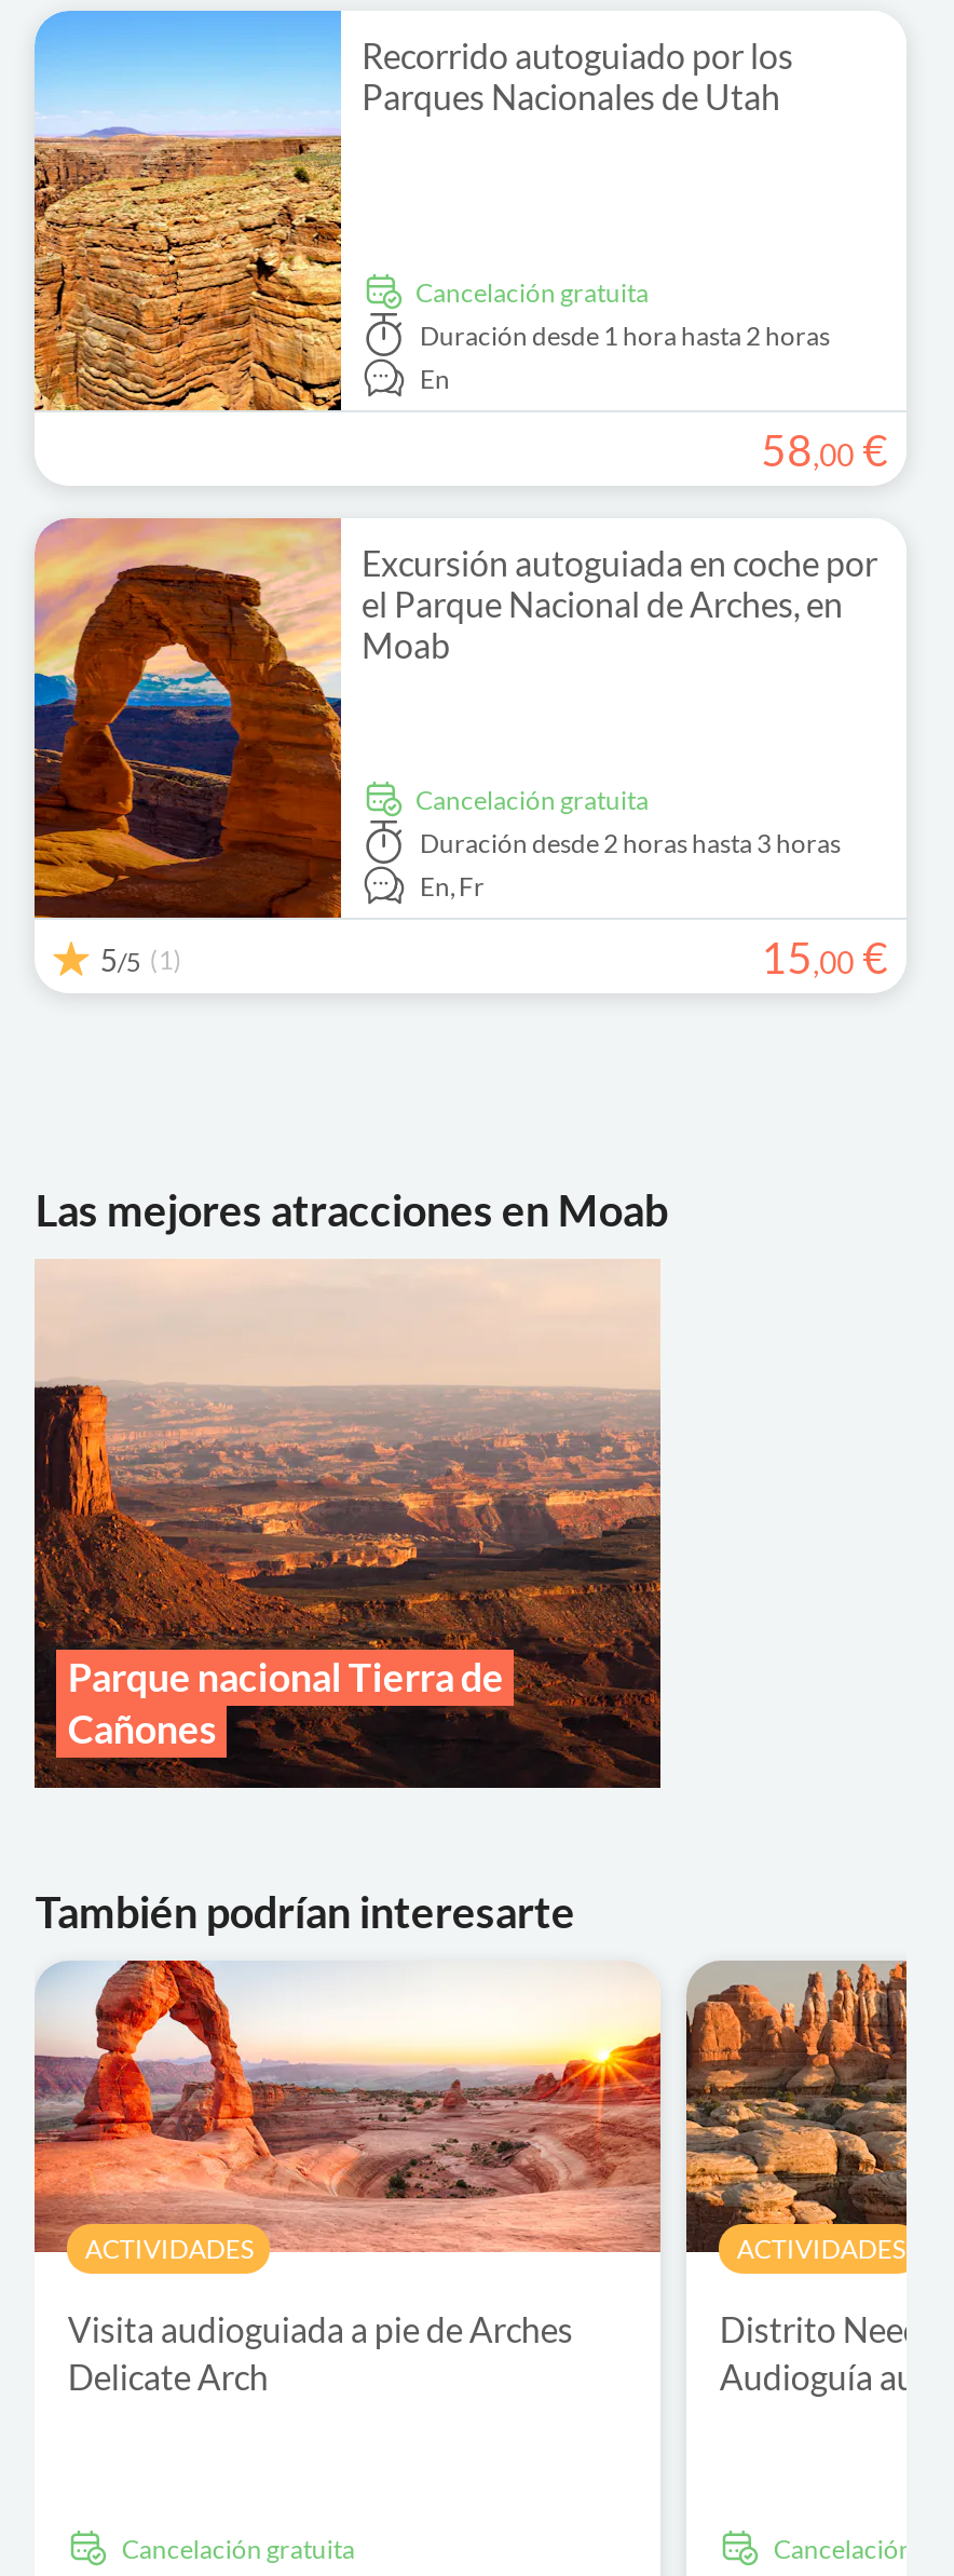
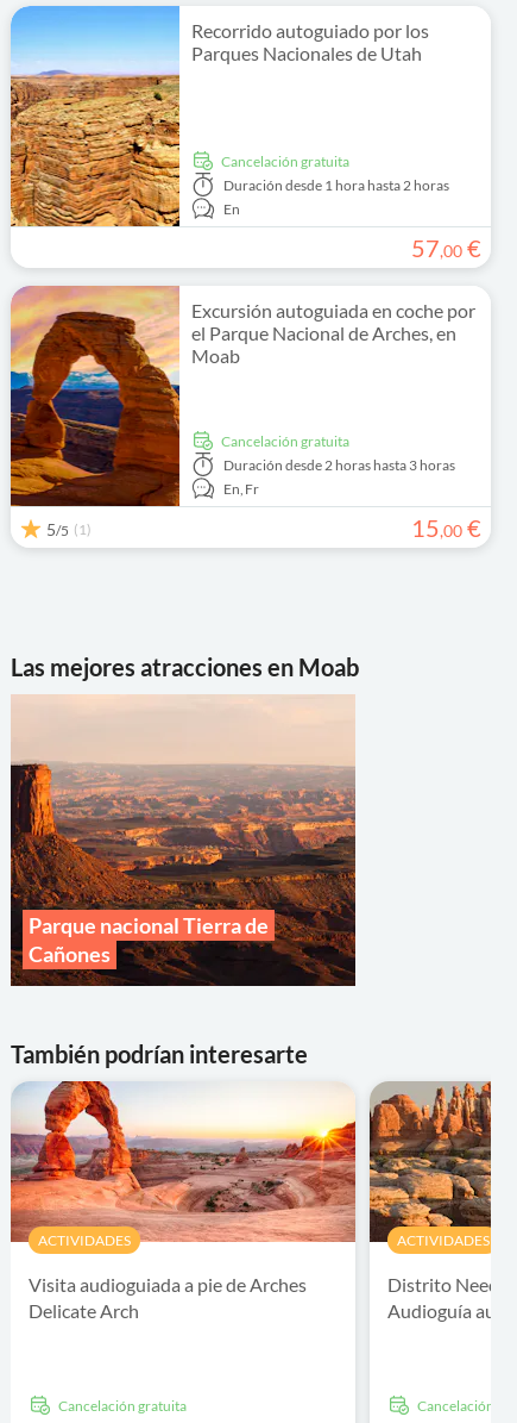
[761,423,888,475] 58, 00 € -> [411,233,481,262] 57, 00 €

